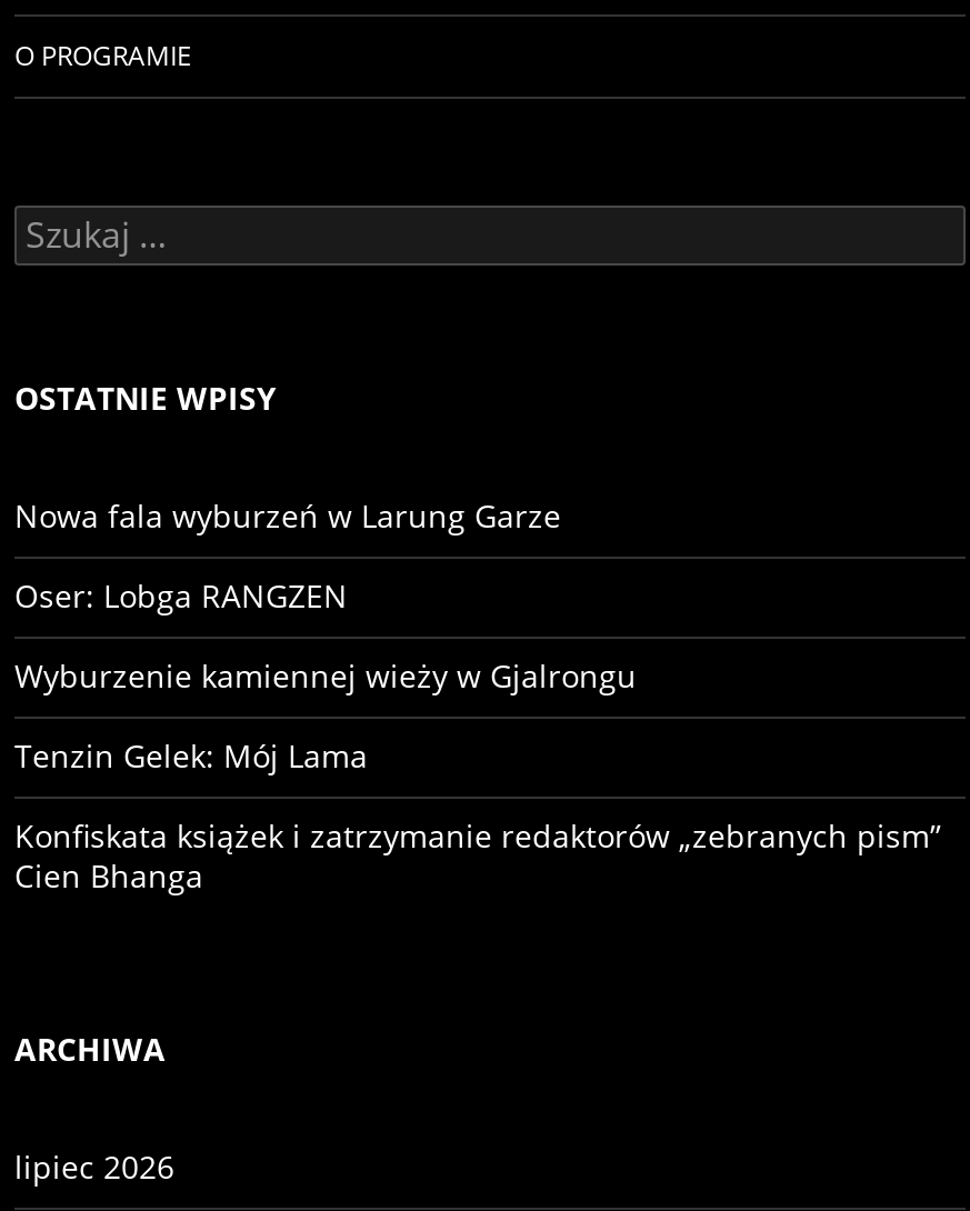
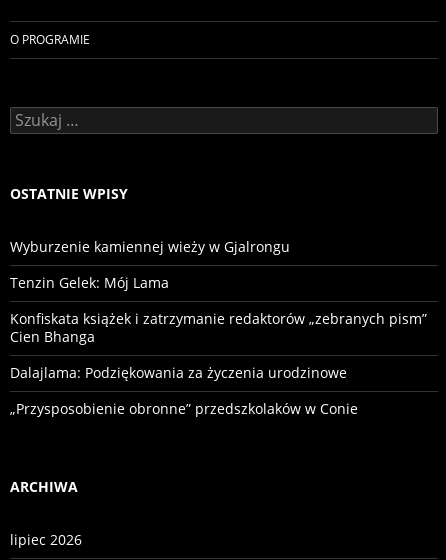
[14,494,561,616] Nowa fala wyburzeń w Larung Garze | Oser: Lobga RANGZEN -> none
moved [14,654,941,896] -> [10,237,427,346]: Wyburzenie kamiennej wieży w Gjalrongu | Tenzin Gelek: Mój Lama | Konfiskata książek i zatrzymanie redaktorów „zebranych pism” | Cien Bhanga
none -> [10,363,358,418] Dalajlama: Podziękowania za życzenia urodzinowe | „Przysposobienie obronne” przedszkolaków w Conie

